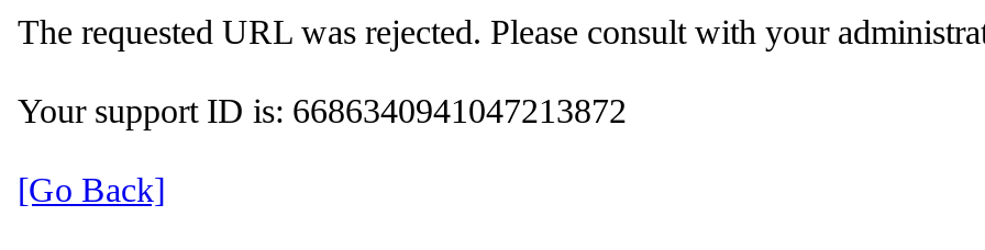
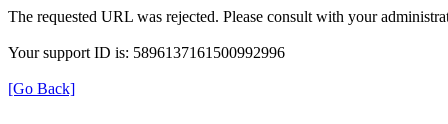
[18,92,627,129] Your support ID is: 6686340941047213872 -> [8,44,285,61] Your support ID is: 5896137161500992996

